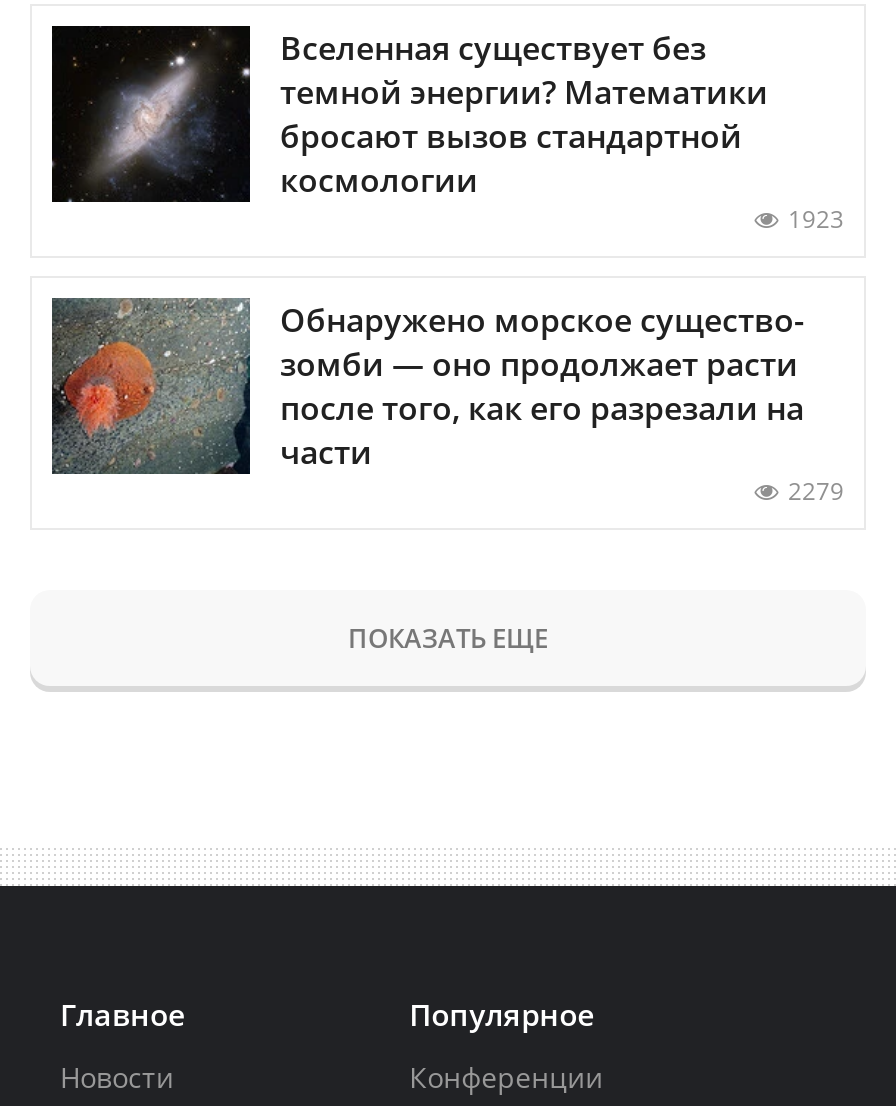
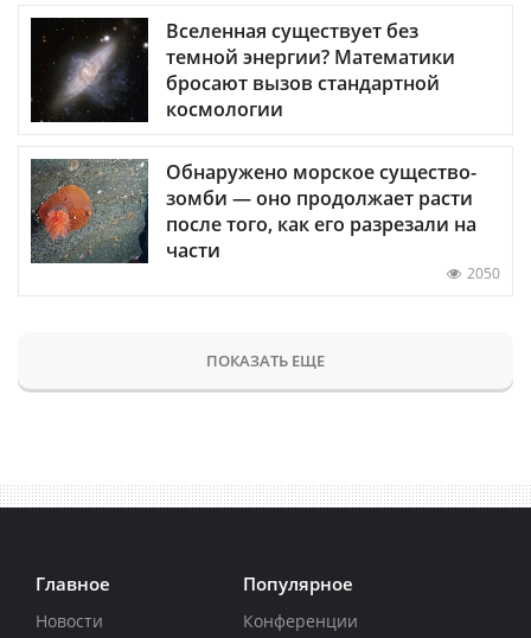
[788,202,844,236] 1923 -> none
[788,474,844,508] 2279 -> [467,263,500,283] 2050

